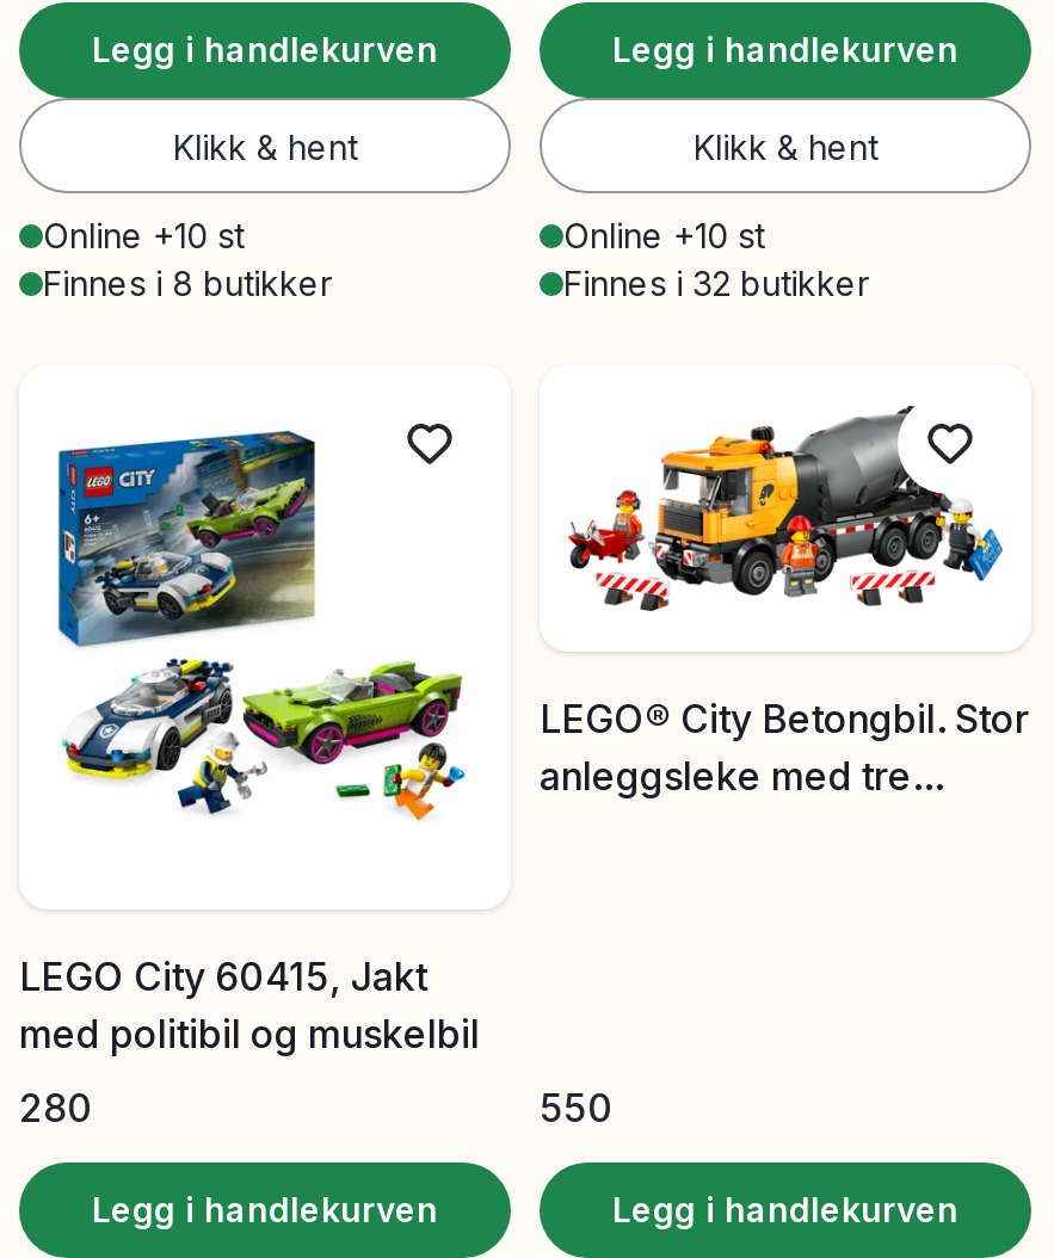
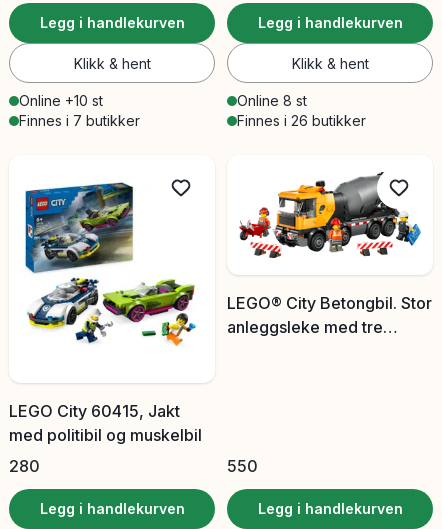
[563,215,764,255] Online +10 st -> [237,92,307,109] Online 8 st
[43,262,332,303] Finnes i 8 butikker -> [19,112,140,129] Finnes i 7 butikker
[563,262,869,303] Finnes i 32 butikker -> [237,112,366,129] Finnes i 26 butikker

